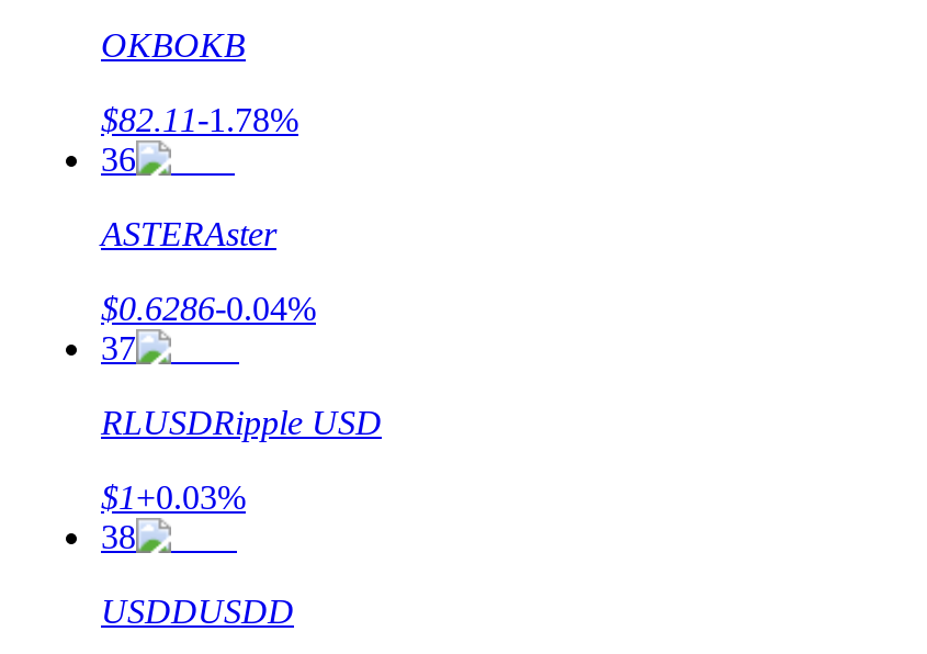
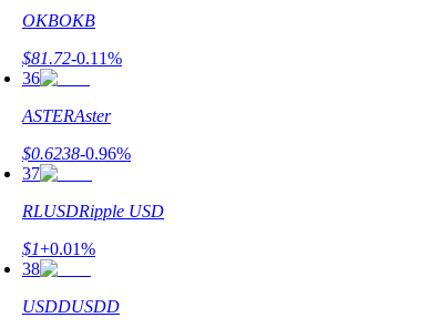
[101,100,298,137] $82.11-1.78% -> [22,48,122,67] $81.72-0.11%
[101,289,316,326] $0.6286-0.04% -> [22,143,131,162] $0.6238-0.96%
[101,477,246,515] $1+0.03% -> [22,239,95,258] $1+0.01%

